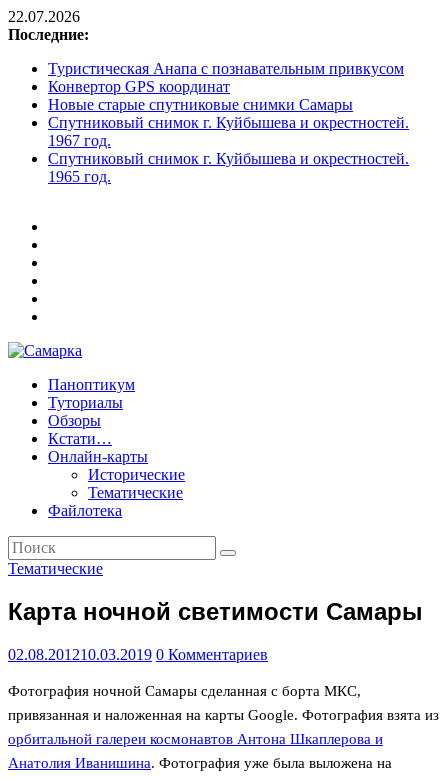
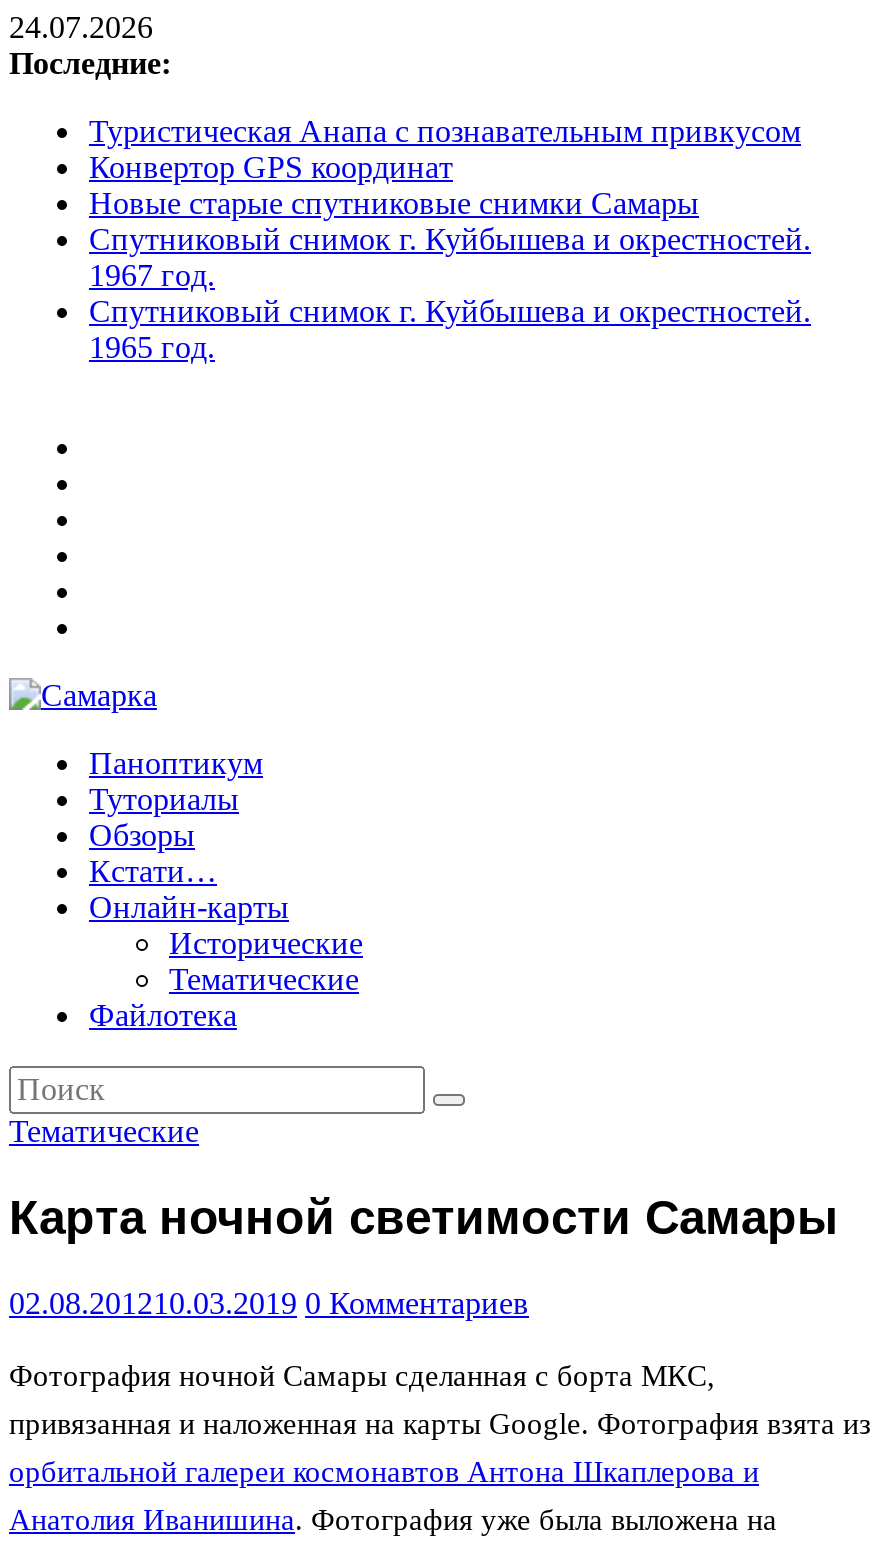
[8,8,80,25] 22.07.2026 -> [9,10,153,44] 24.07.2026

